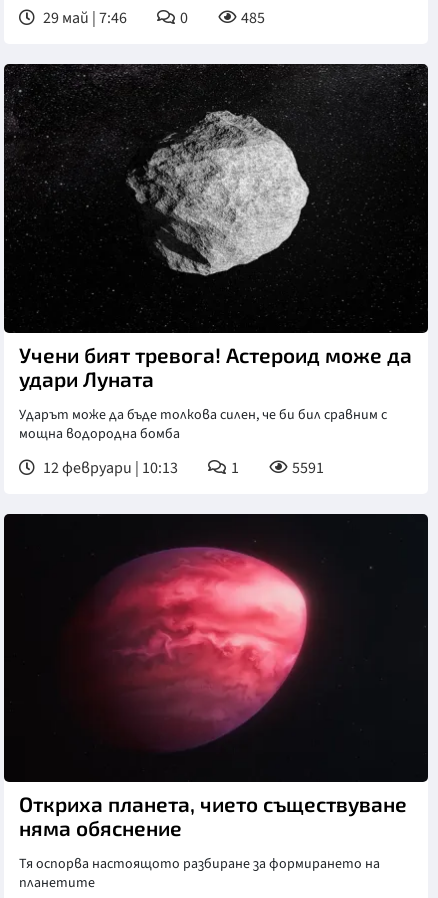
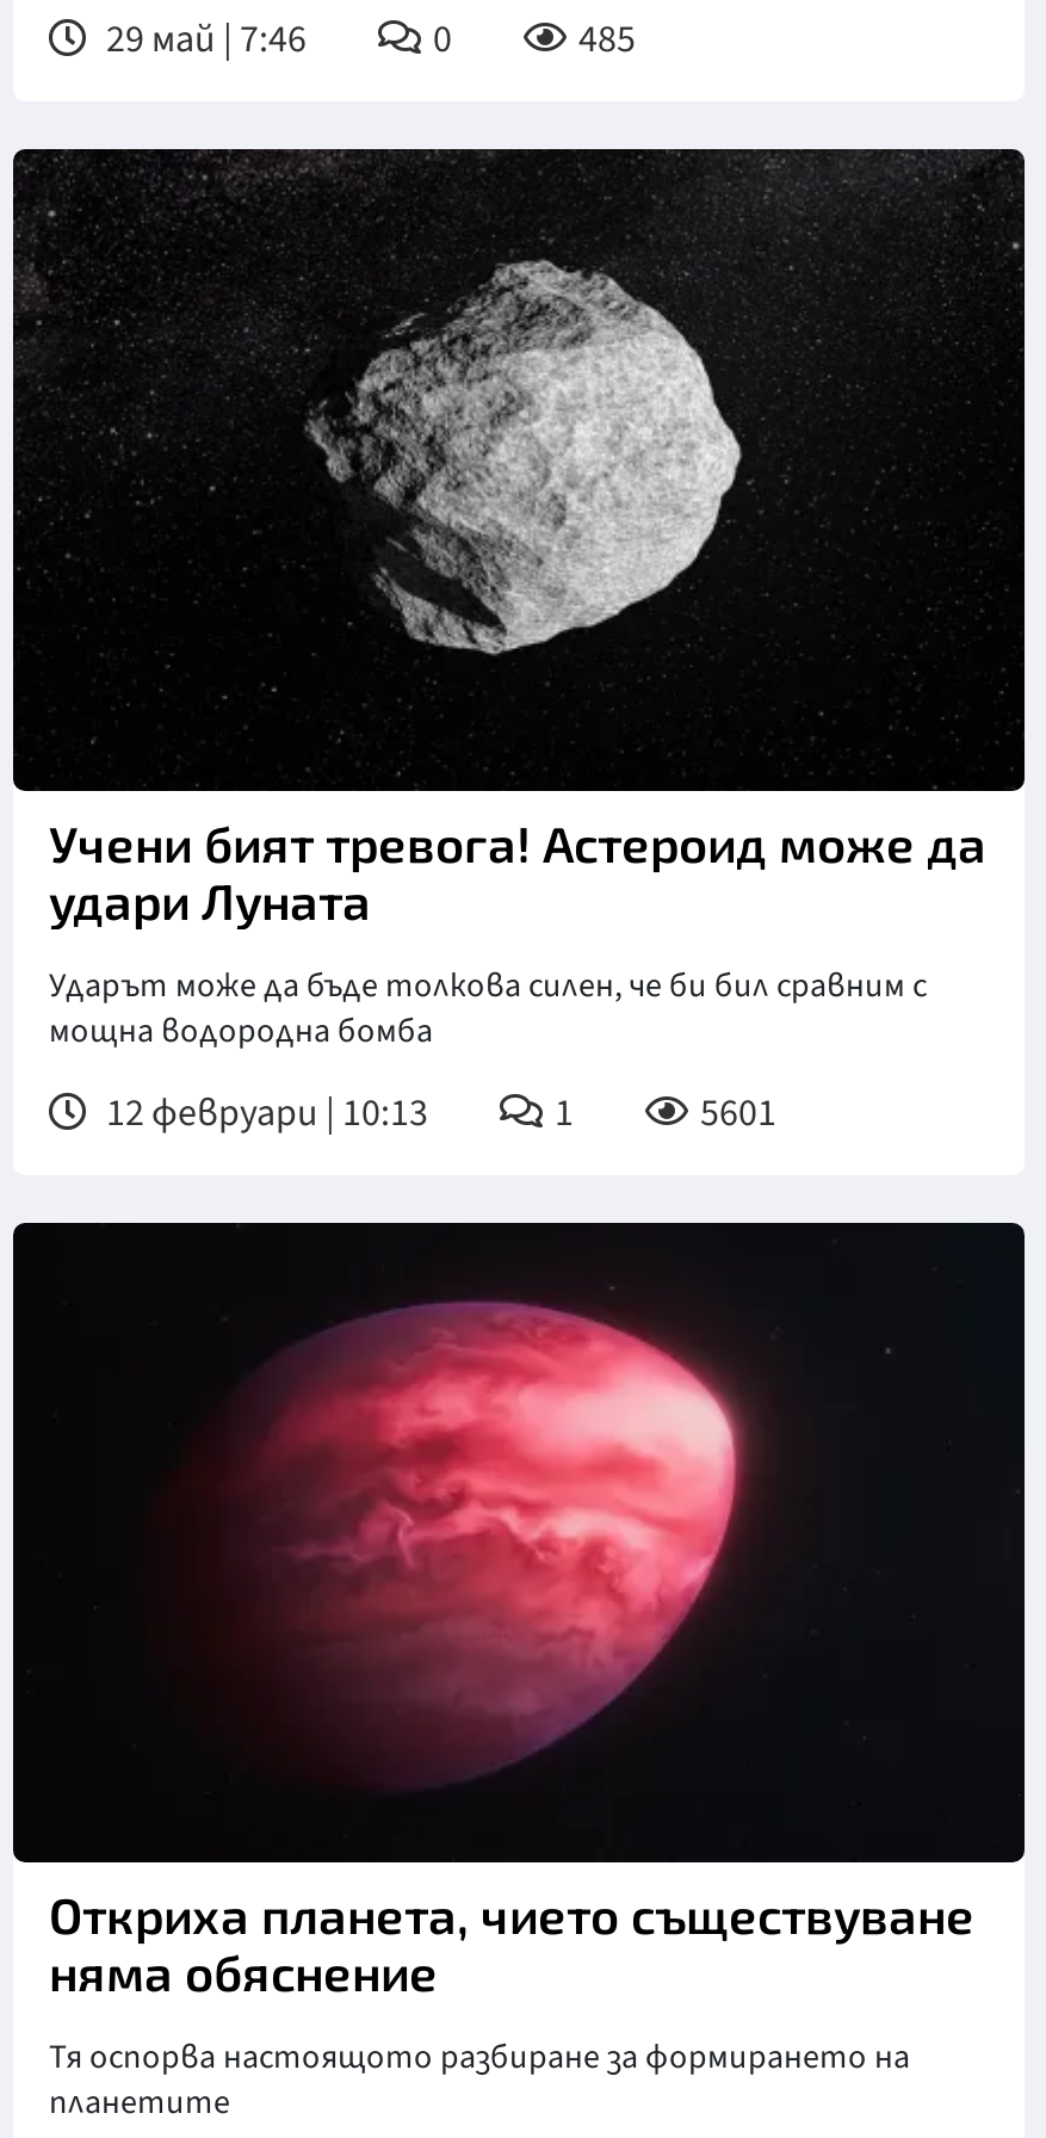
[292,457,324,479] 5591 -> [700,1086,776,1139] 5601

